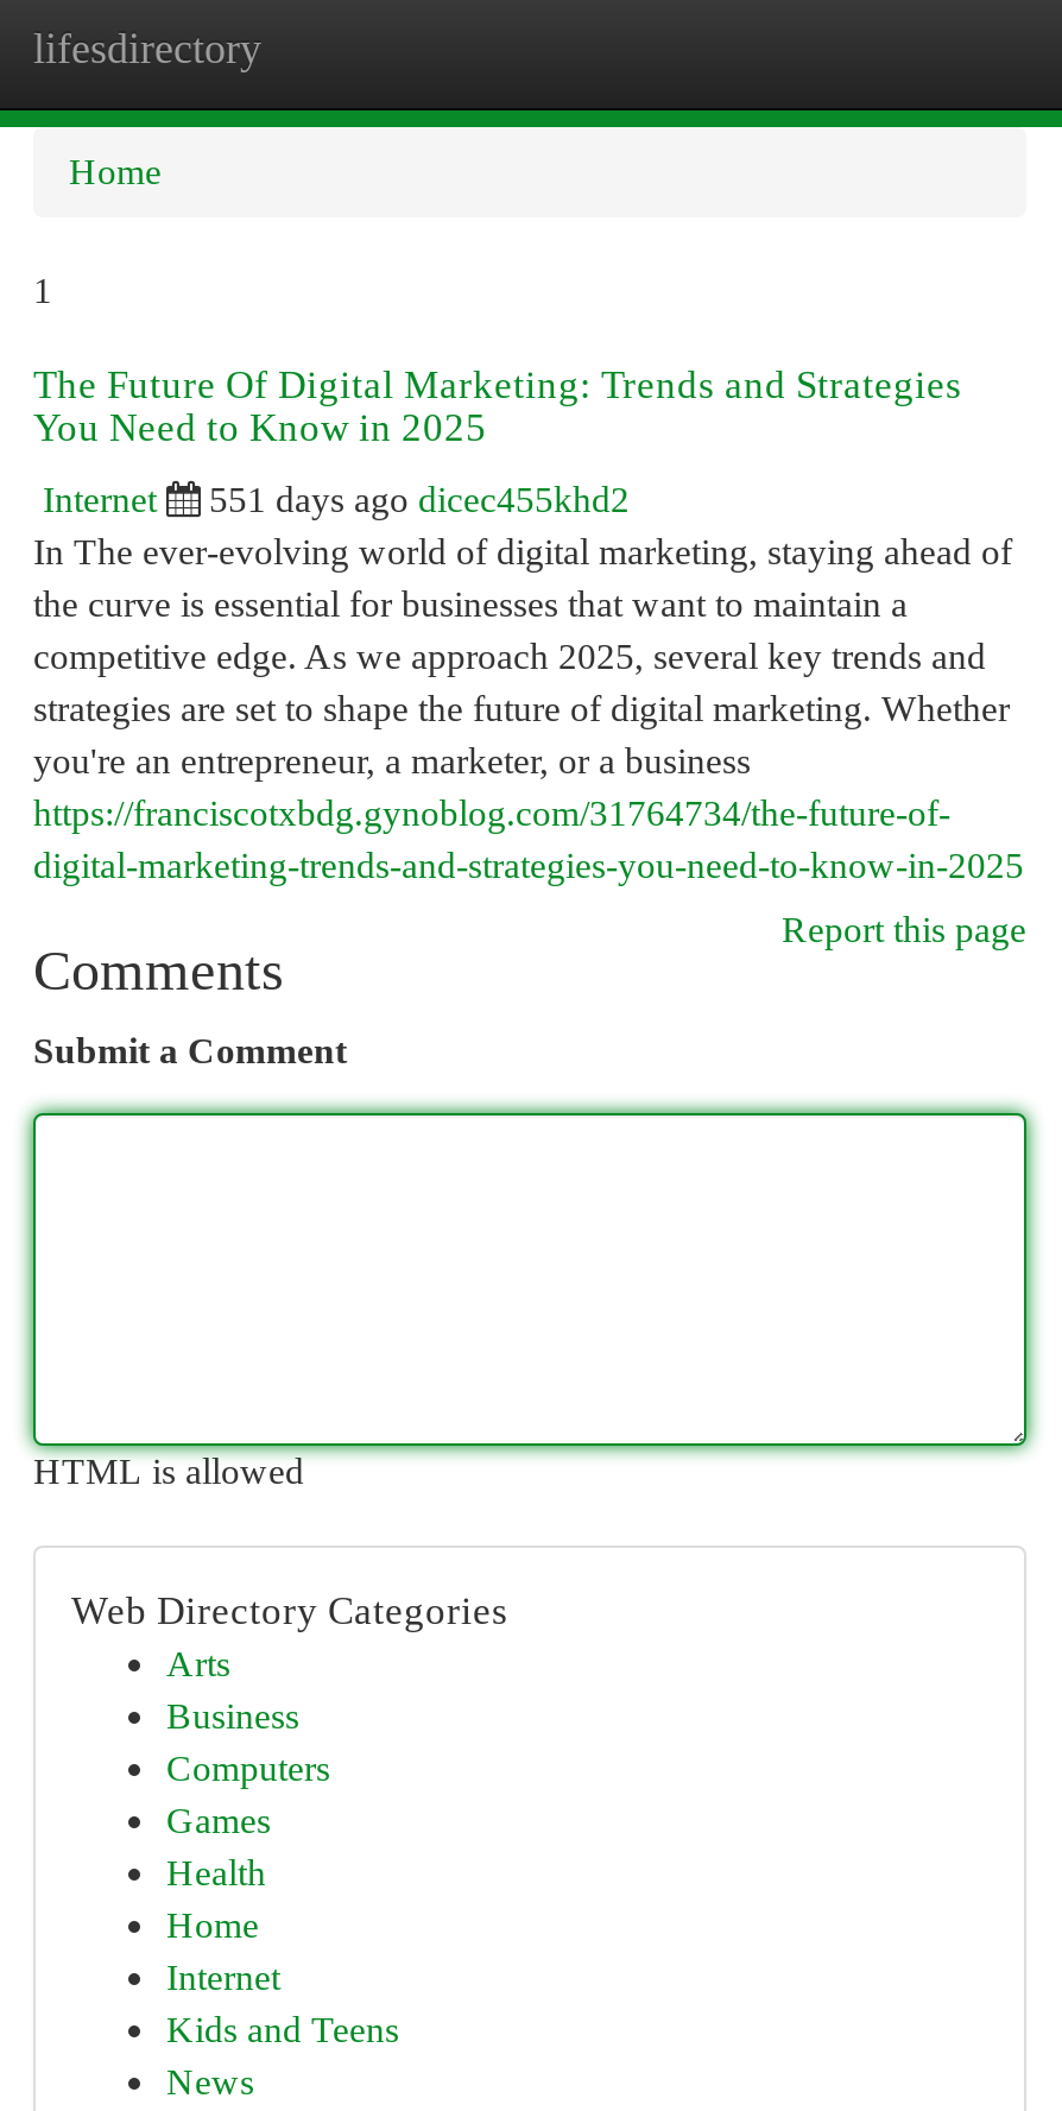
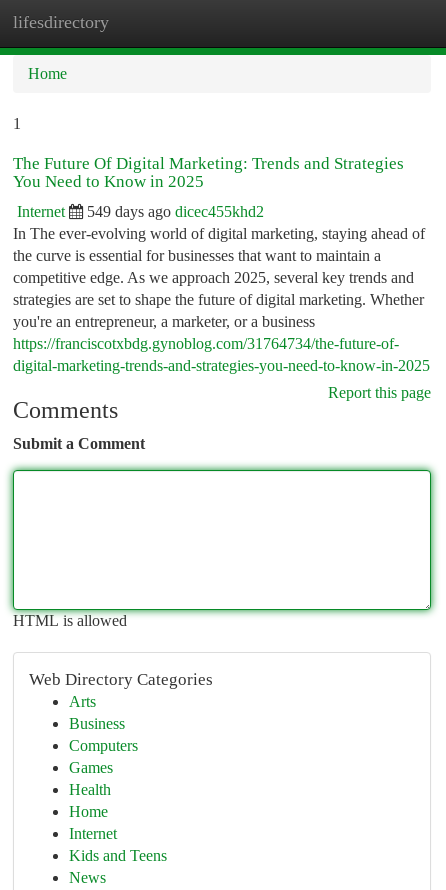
[209,479,630,519] 551 days ago dicec455khd2 -> [87,203,264,220] 549 days ago dicec455khd2

